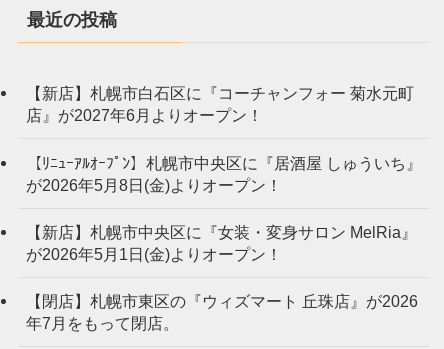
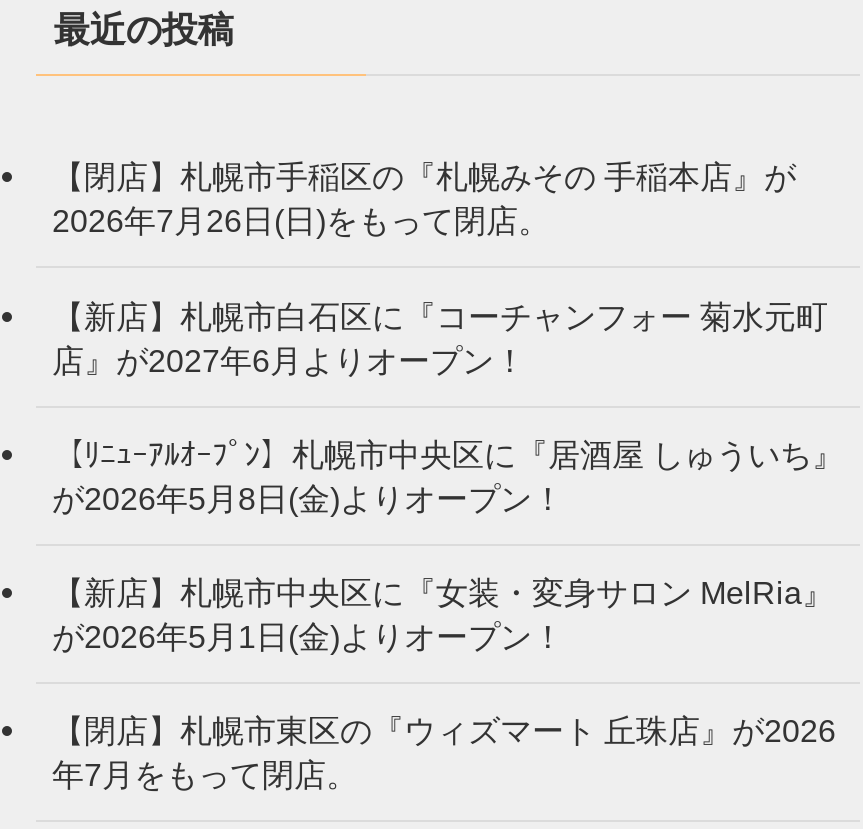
none -> [52,159,796,239] 【閉店】札幌市手稲区の『札幌みその 手稲本店』が | 2026年7月26日(日)をもって閉店。

